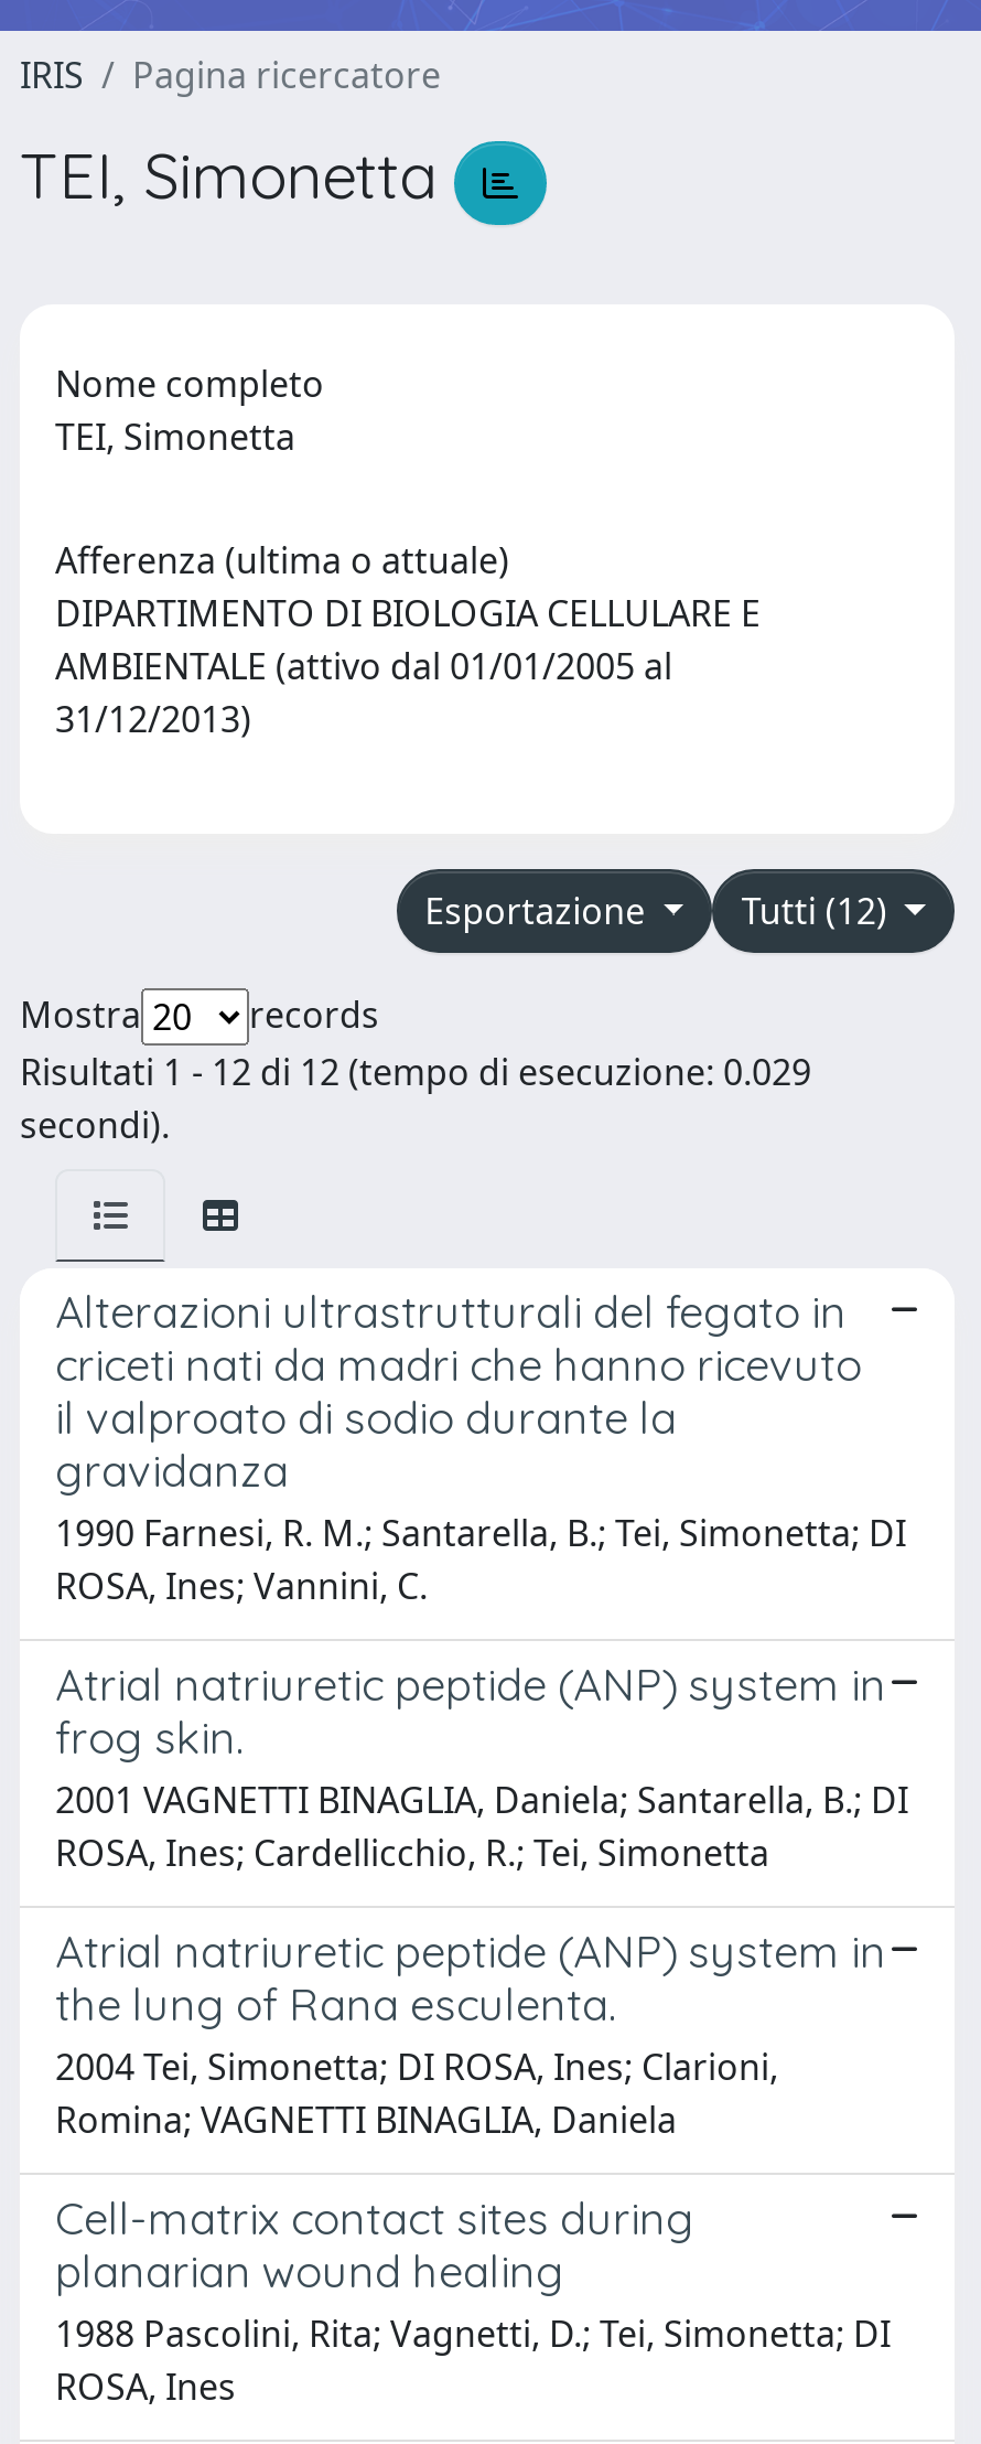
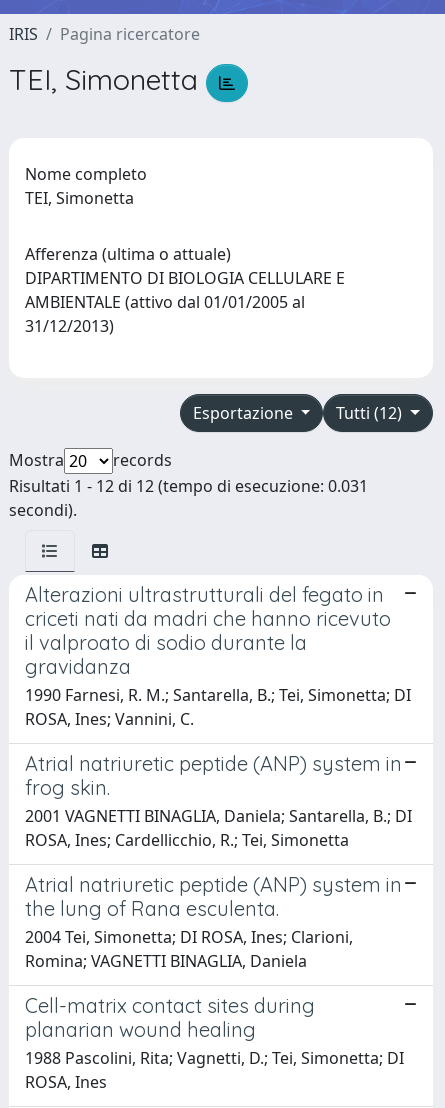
[20,1047,811,1096] Risultati 1 - 12 di 12 (tempo di esecuzione: 0.029 -> [9,475,368,497] Risultati 1 - 12 di 12 (tempo di esecuzione: 0.031

